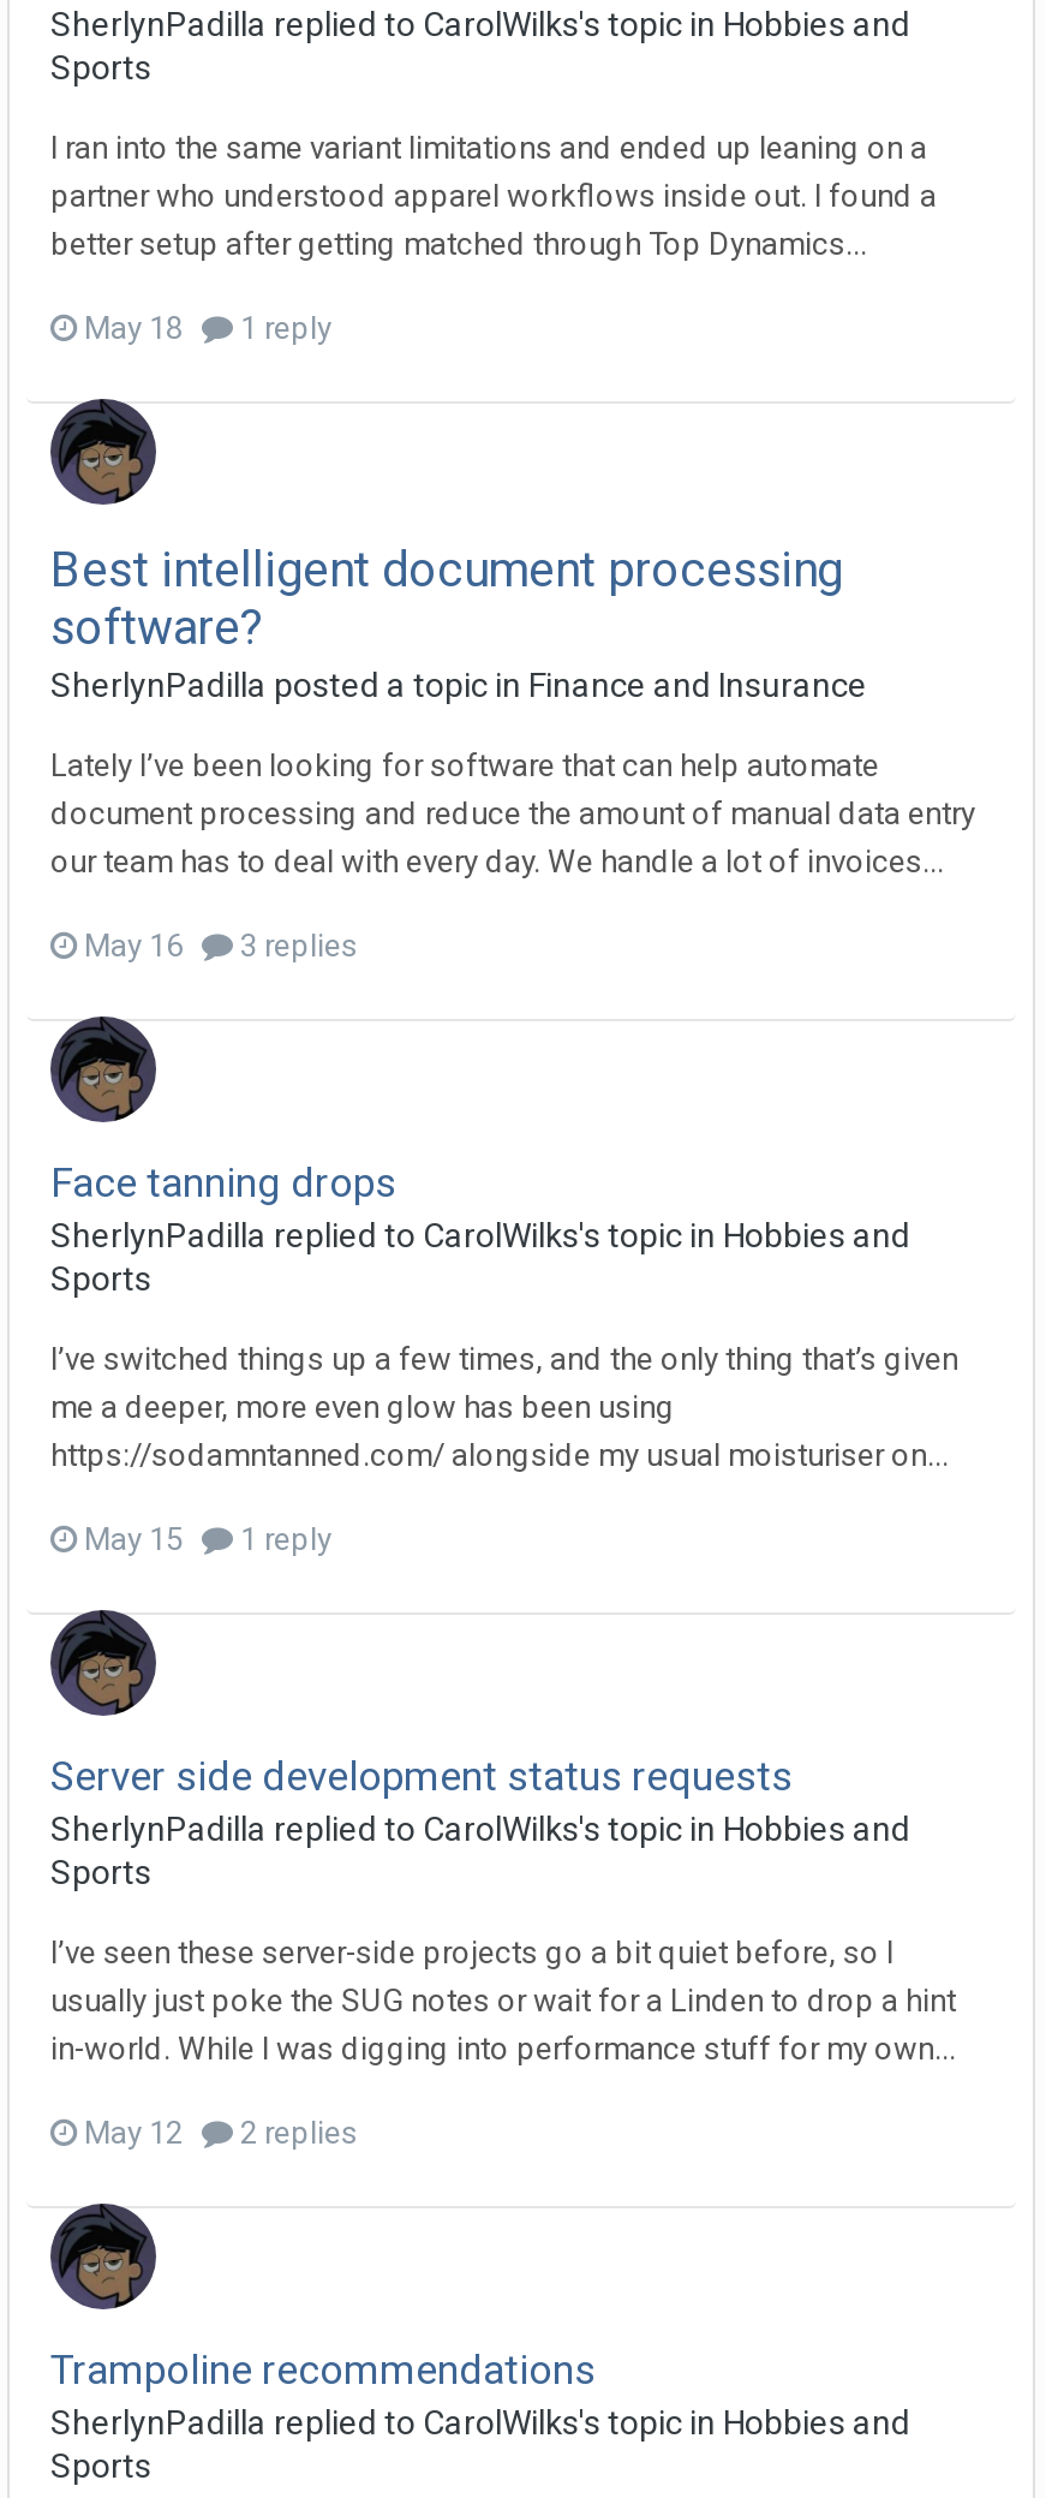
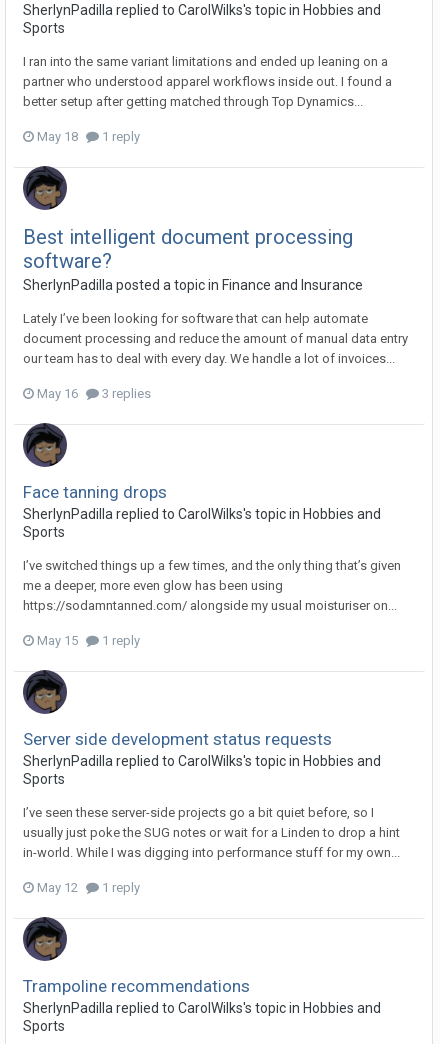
[84,2115,358,2151] May 12 2 replies -> [37,880,140,895] May 12 1 reply

